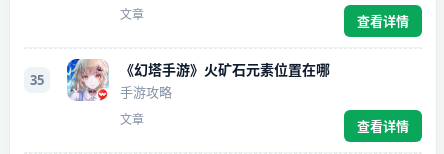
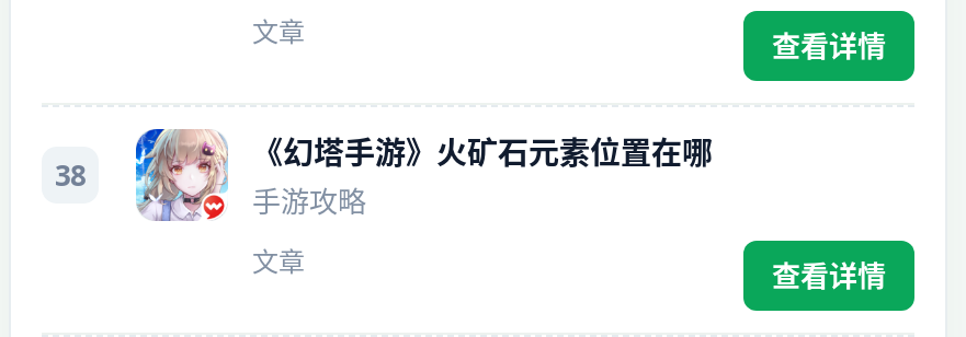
[30,71,44,89] 35 -> [55,155,86,195] 38

